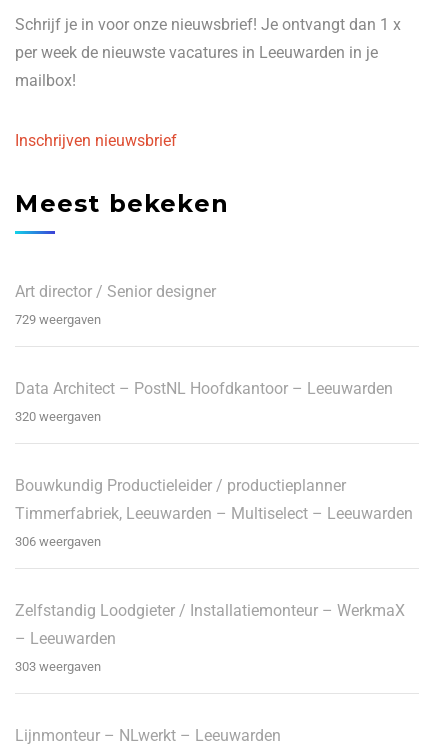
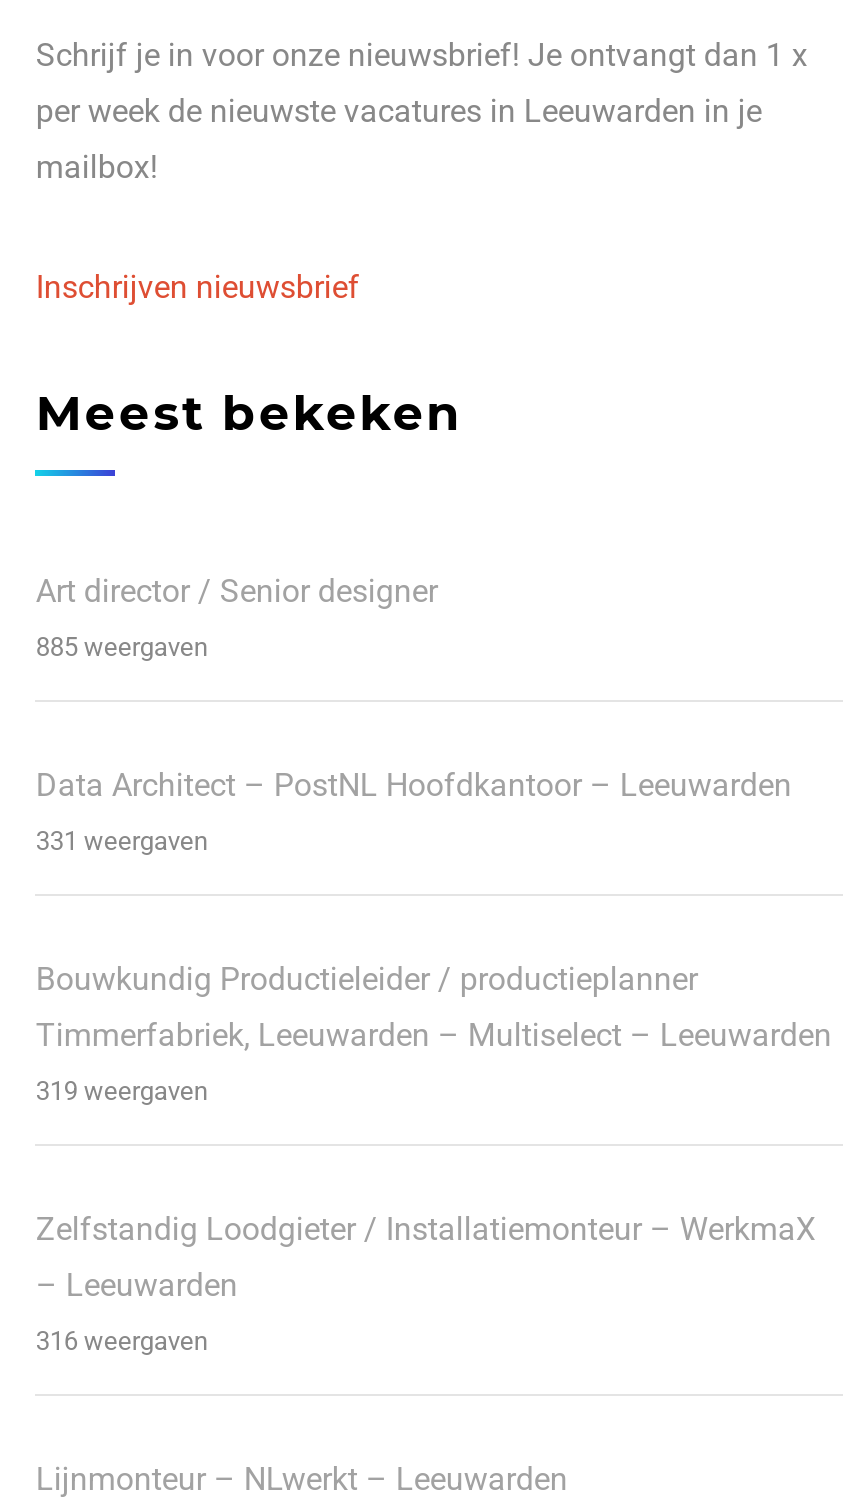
[15,312,101,327] 729 weergaven -> [36,633,208,663] 885 weergaven
[15,409,101,424] 320 weergaven -> [36,827,208,857] 331 weergaven
[15,534,101,549] 306 weergaven -> [36,1077,208,1107] 319 weergaven
[15,659,101,674] 303 weergaven -> [36,1327,208,1357] 316 weergaven

